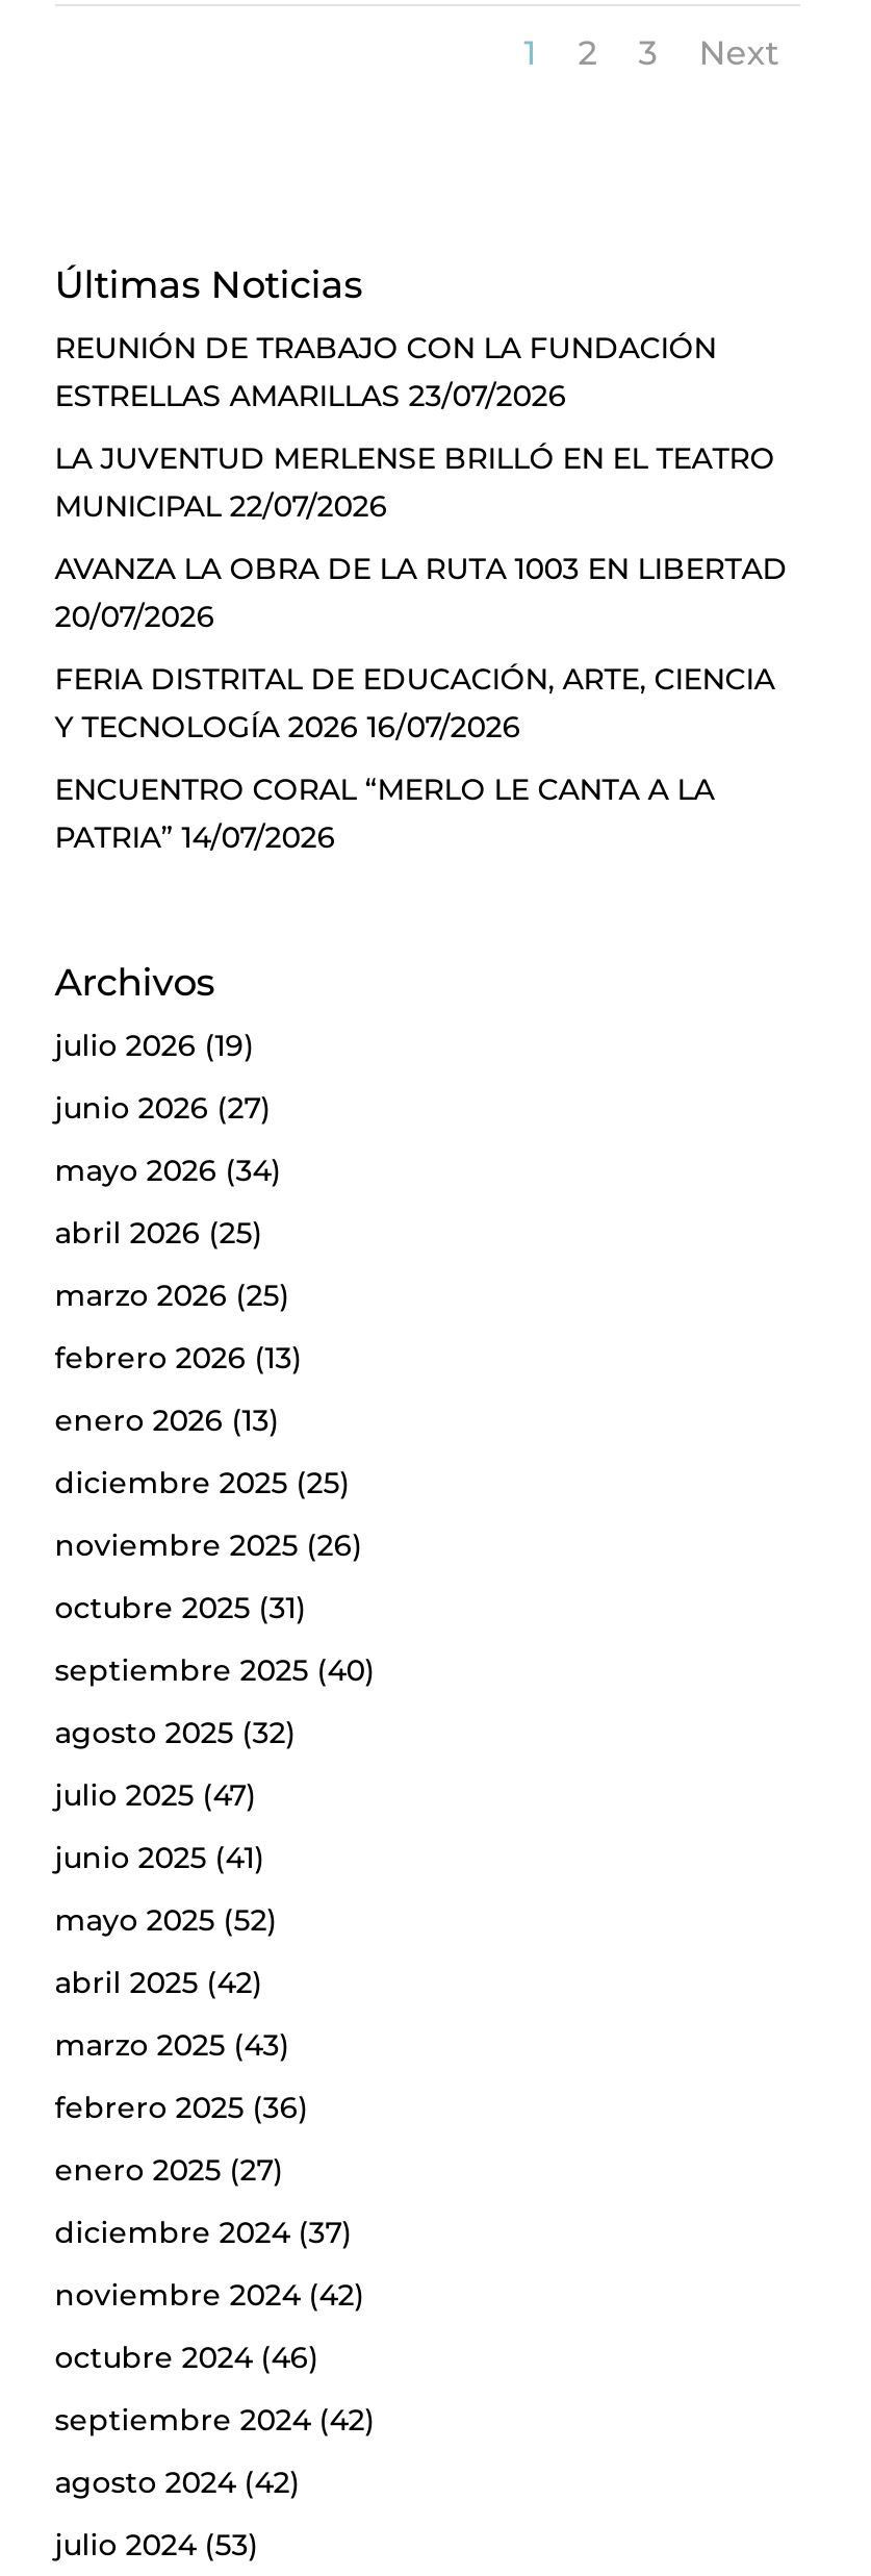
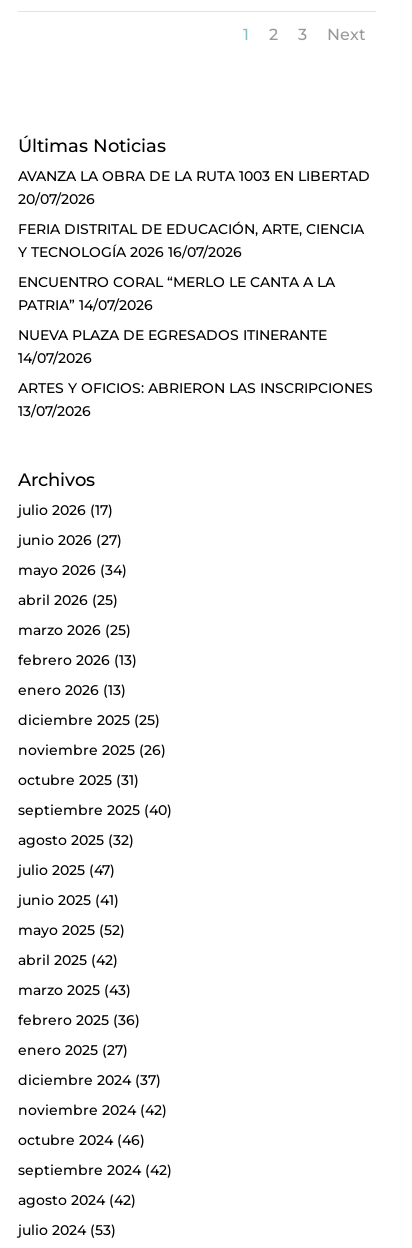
[55,330,775,526] REUNIÓN DE TRABAJO CON LA FUNDACIÓN | ESTRELLAS AMARILLAS 23/07/2026 | LA JUVENTUD MERLENSE BRILLÓ EN EL TEATRO | MUNICIPAL 22/07/2026 -> none
moved [55,551,787,857] -> [18,166,370,313]: AVANZA LA OBRA DE LA RUTA 1003 EN LIBERTAD | 20/07/2026 | FERIA DISTRITAL DE EDUCACIÓN, ARTE, CIENCIA | Y TECNOLOGÍA 2026 16/07/2026 | ENCUENTRO CORAL “MERLO LE CANTA A LA | PATRIA” 14/07/2026
none -> [18,325,373,419] NUEVA PLAZA DE EGRESADOS ITINERANTE | 14/07/2026 | ARTES Y OFICIOS: ABRIERON LAS INSCRIPCIONES | 13/07/2026
[55,1026,255,1064] julio 2026 (19) -> [18,501,113,519] julio 2026 (17)

